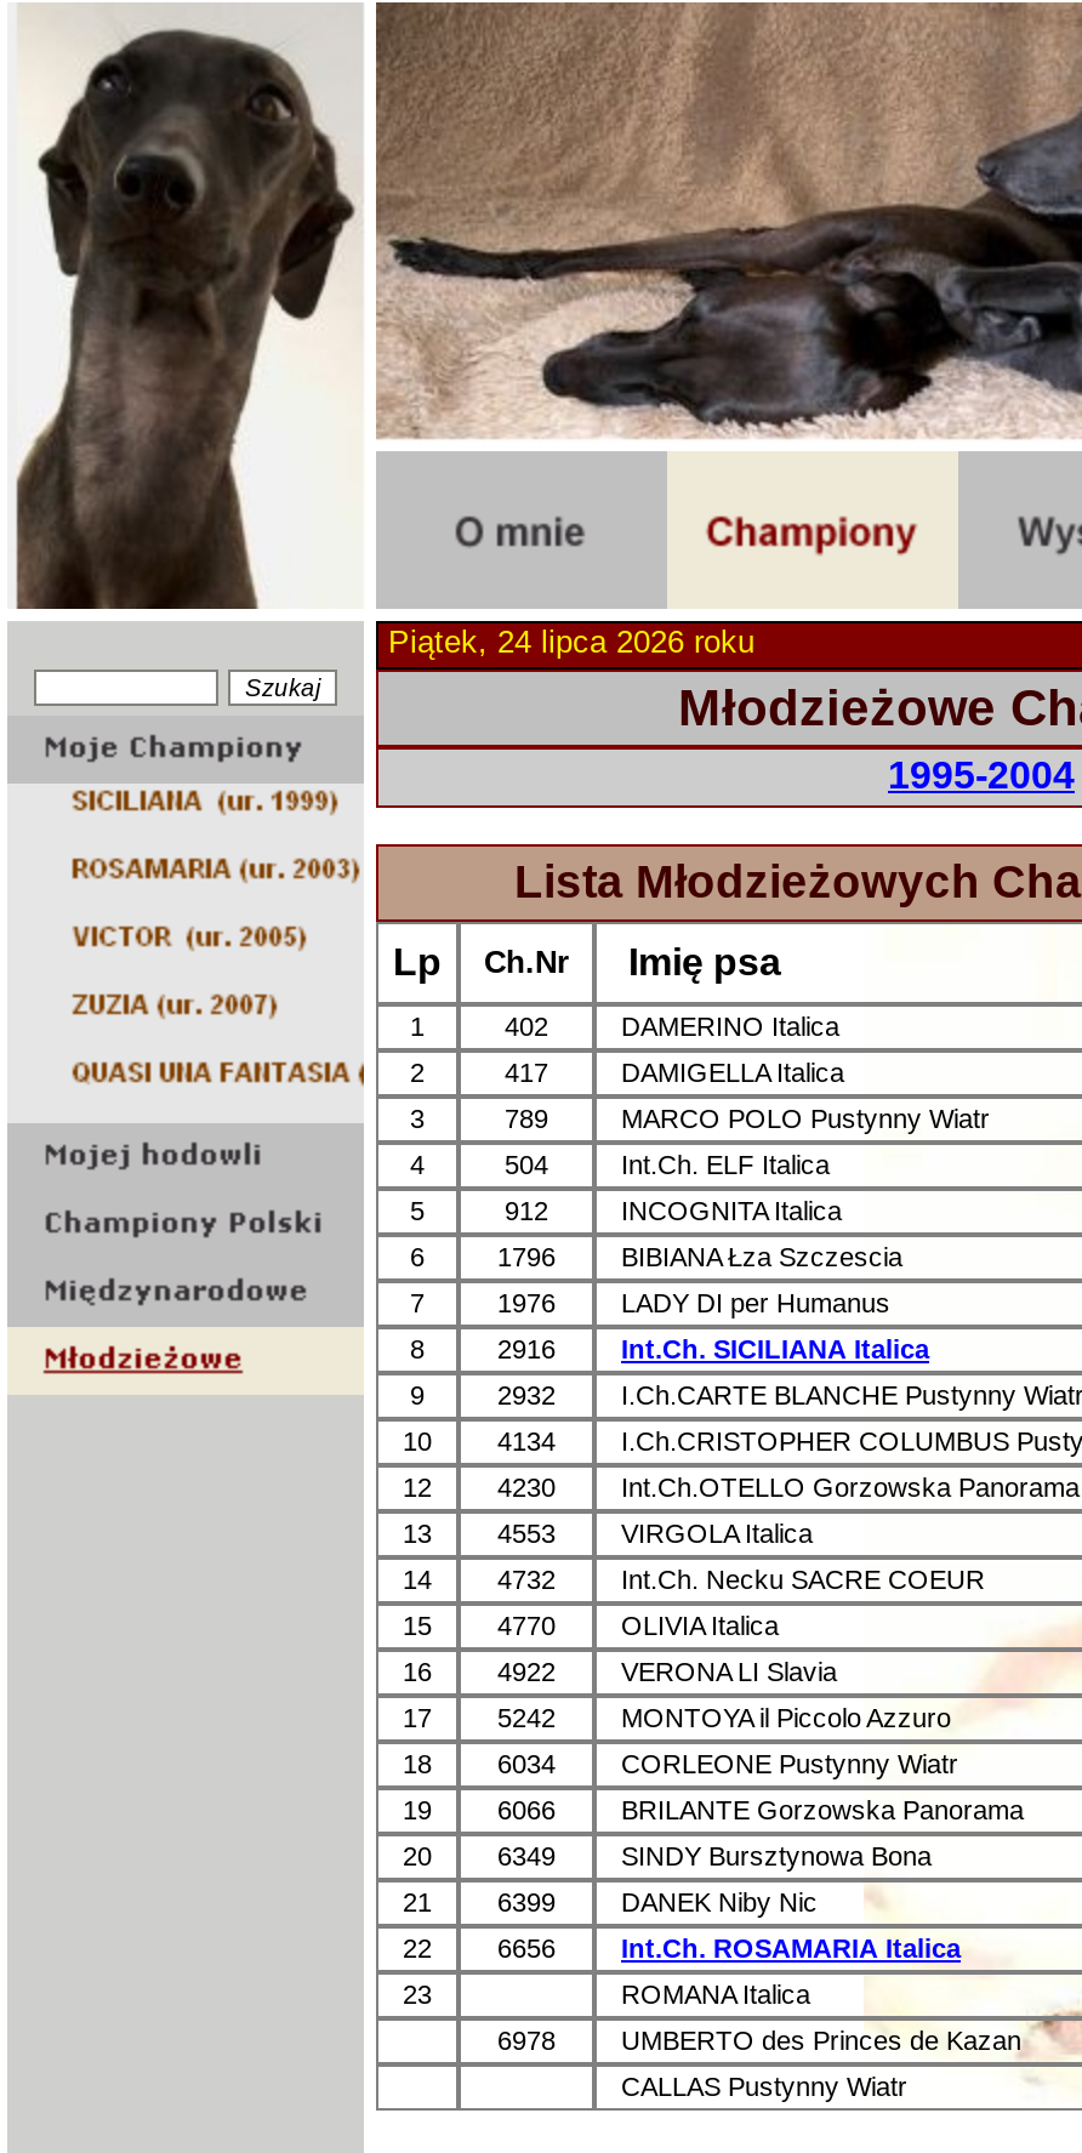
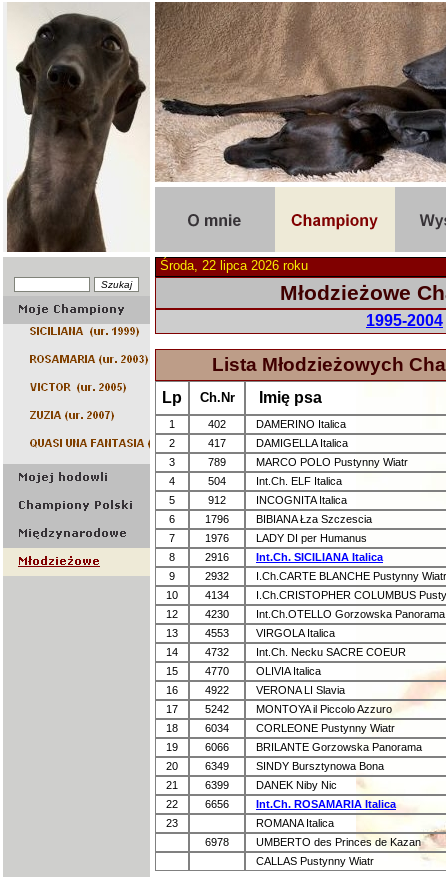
[388,623,754,660] Piątek, 24 lipca 2026 roku -> [160,258,308,273] Środa, 22 lipca 2026 roku

